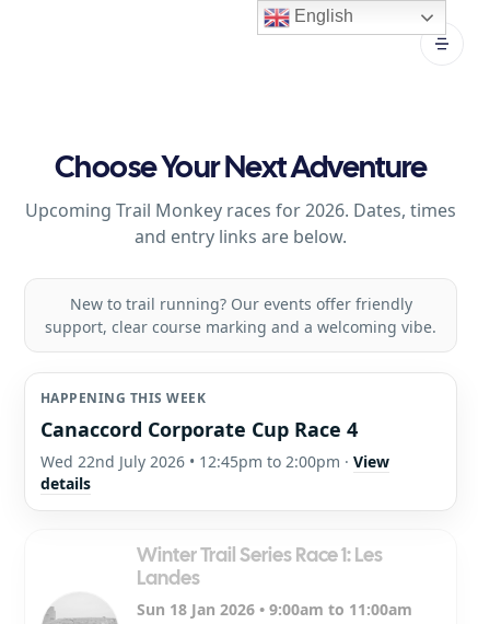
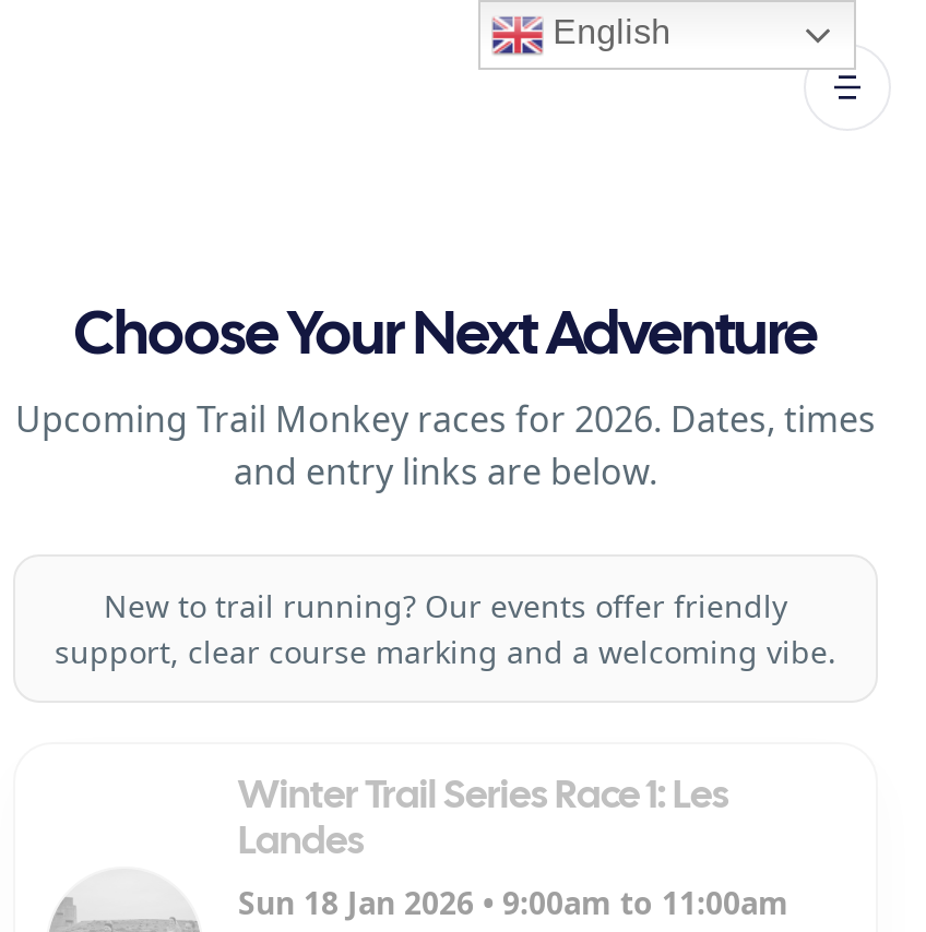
[40,389,389,494] HAPPENING THIS WEEK | Canaccord Corporate Cup Race 4 | Wed 22nd July 2026 • 12:45pm to 2:00pm · View | details -> none

